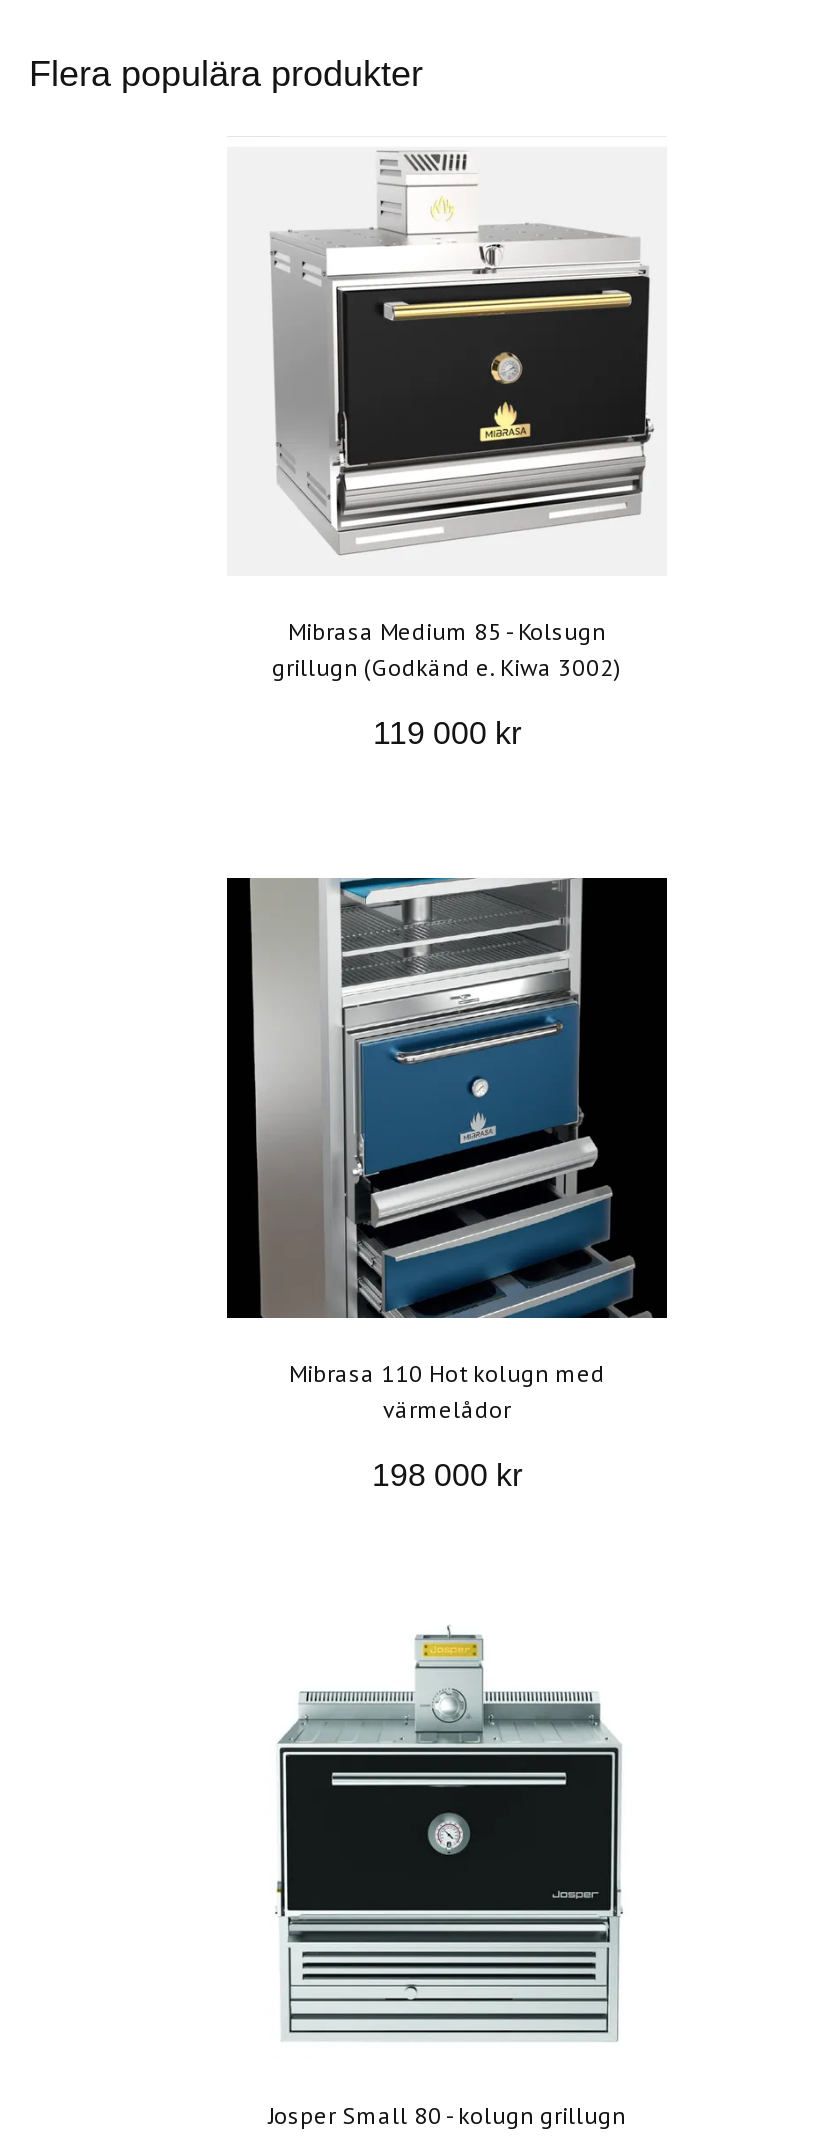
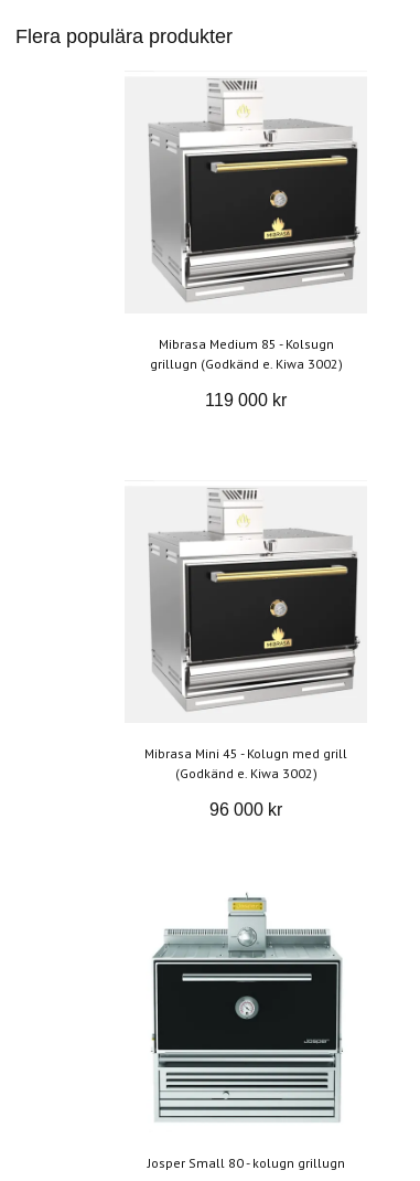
[225,876,669,1424] [image] | Mibrasa 110 Hot kolugn med | värmelådor -> [125,480,367,782] [image] | Mibrasa Mini 45 - Kolugn med grill | (Godkänd e. Kiwa 3002)
[372,1458,522,1492] 198 000 kr -> [209,800,282,819] 96 000 kr

